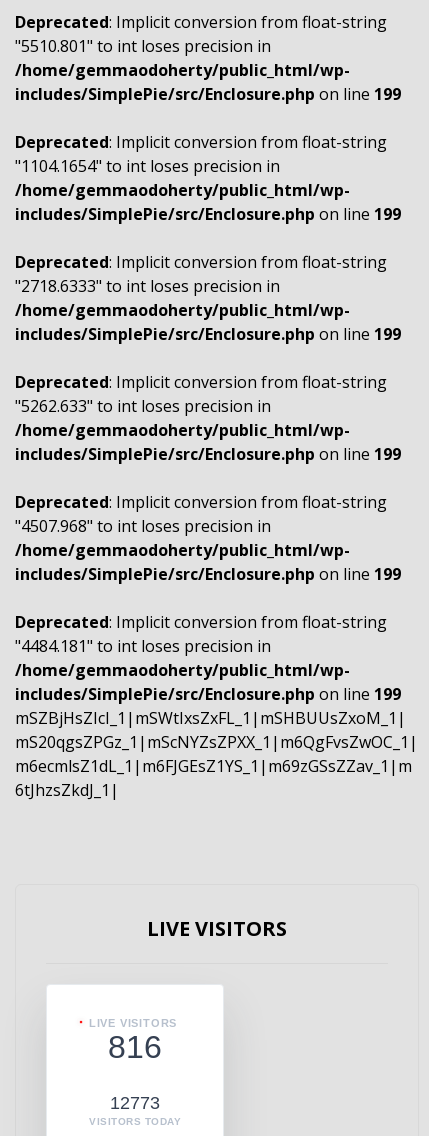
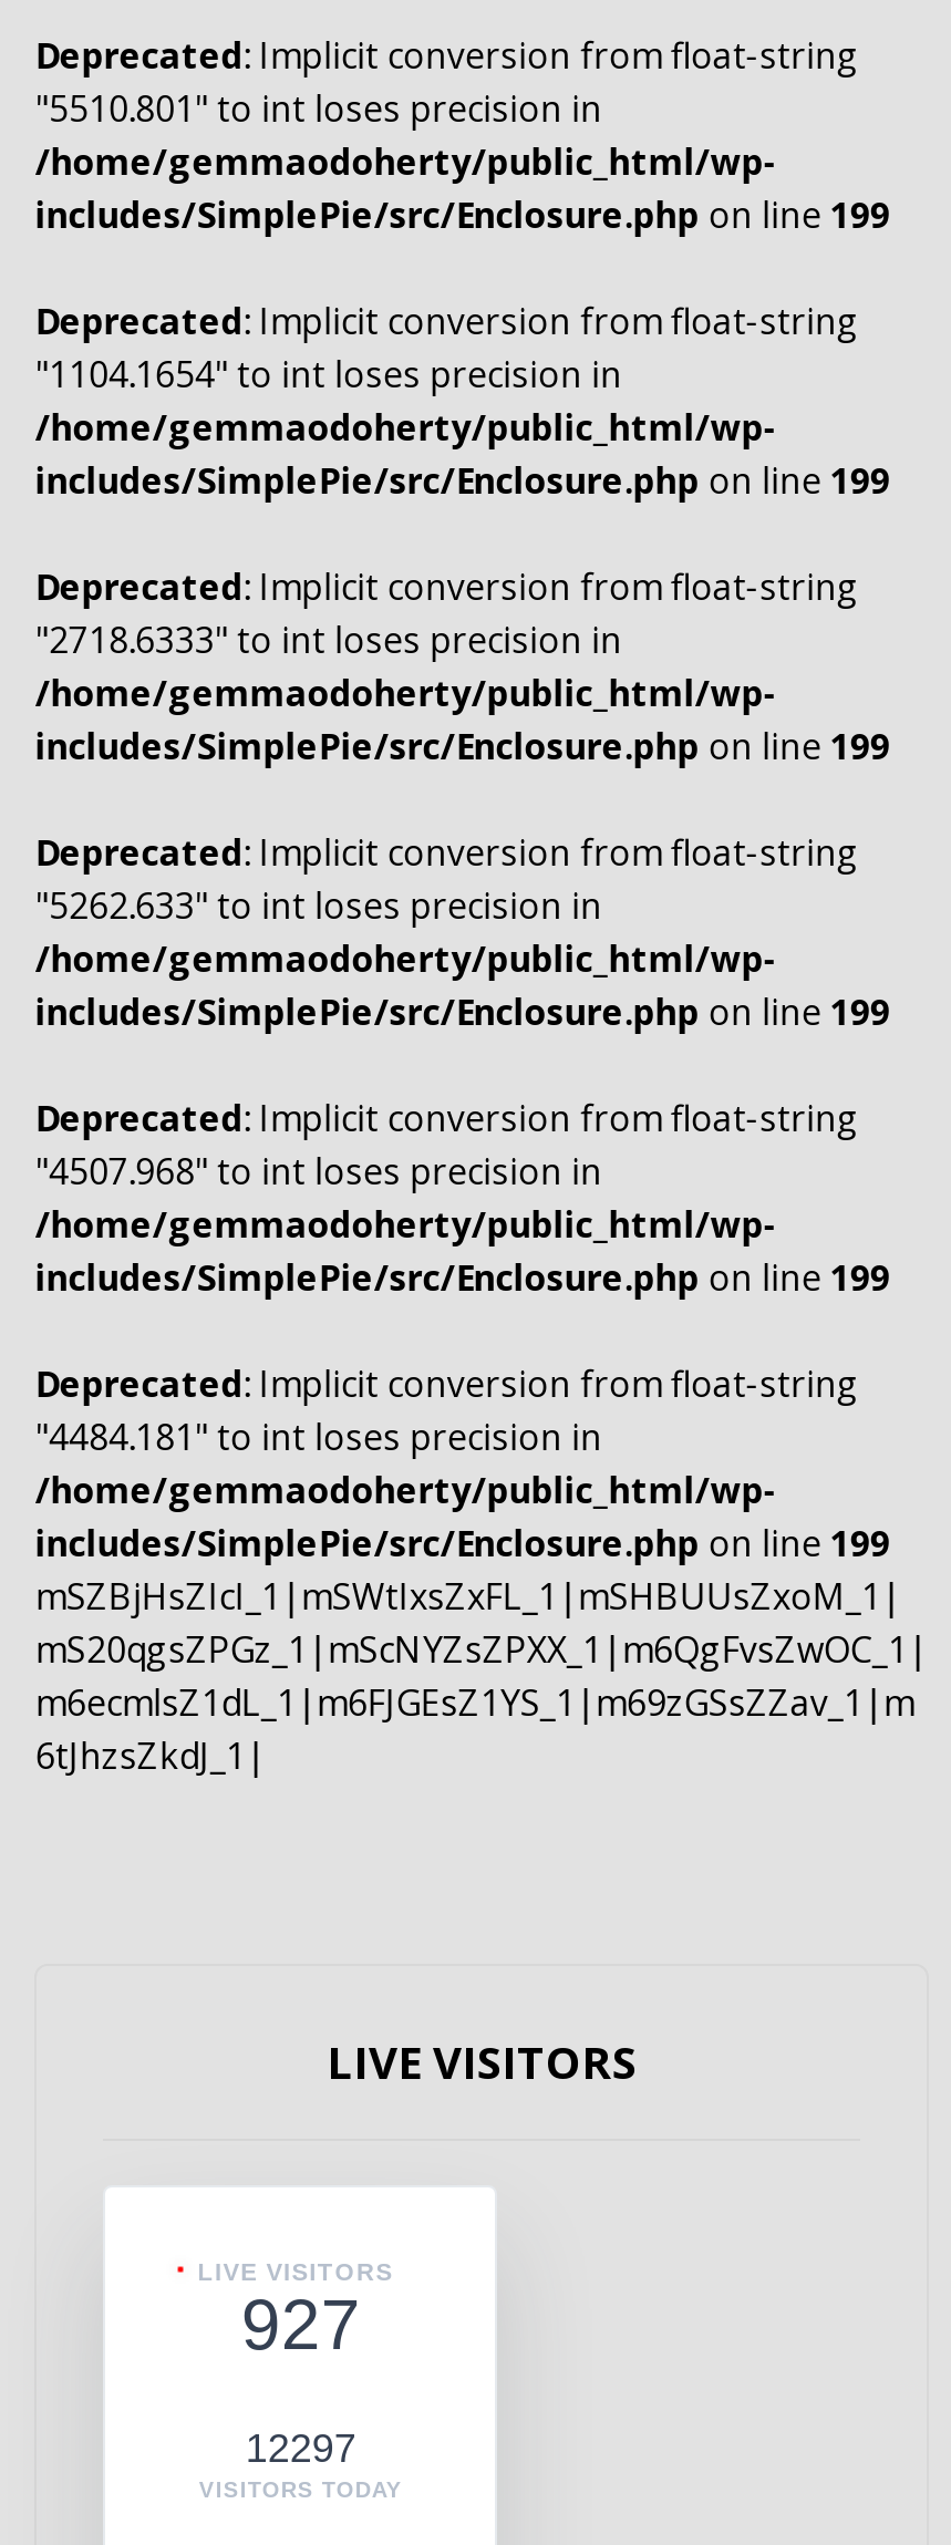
[108,1029,162,1065] 816 -> [241,2285,361,2365] 927
[110,1093,160,1113] 12773 -> [246,2427,356,2471] 12297

